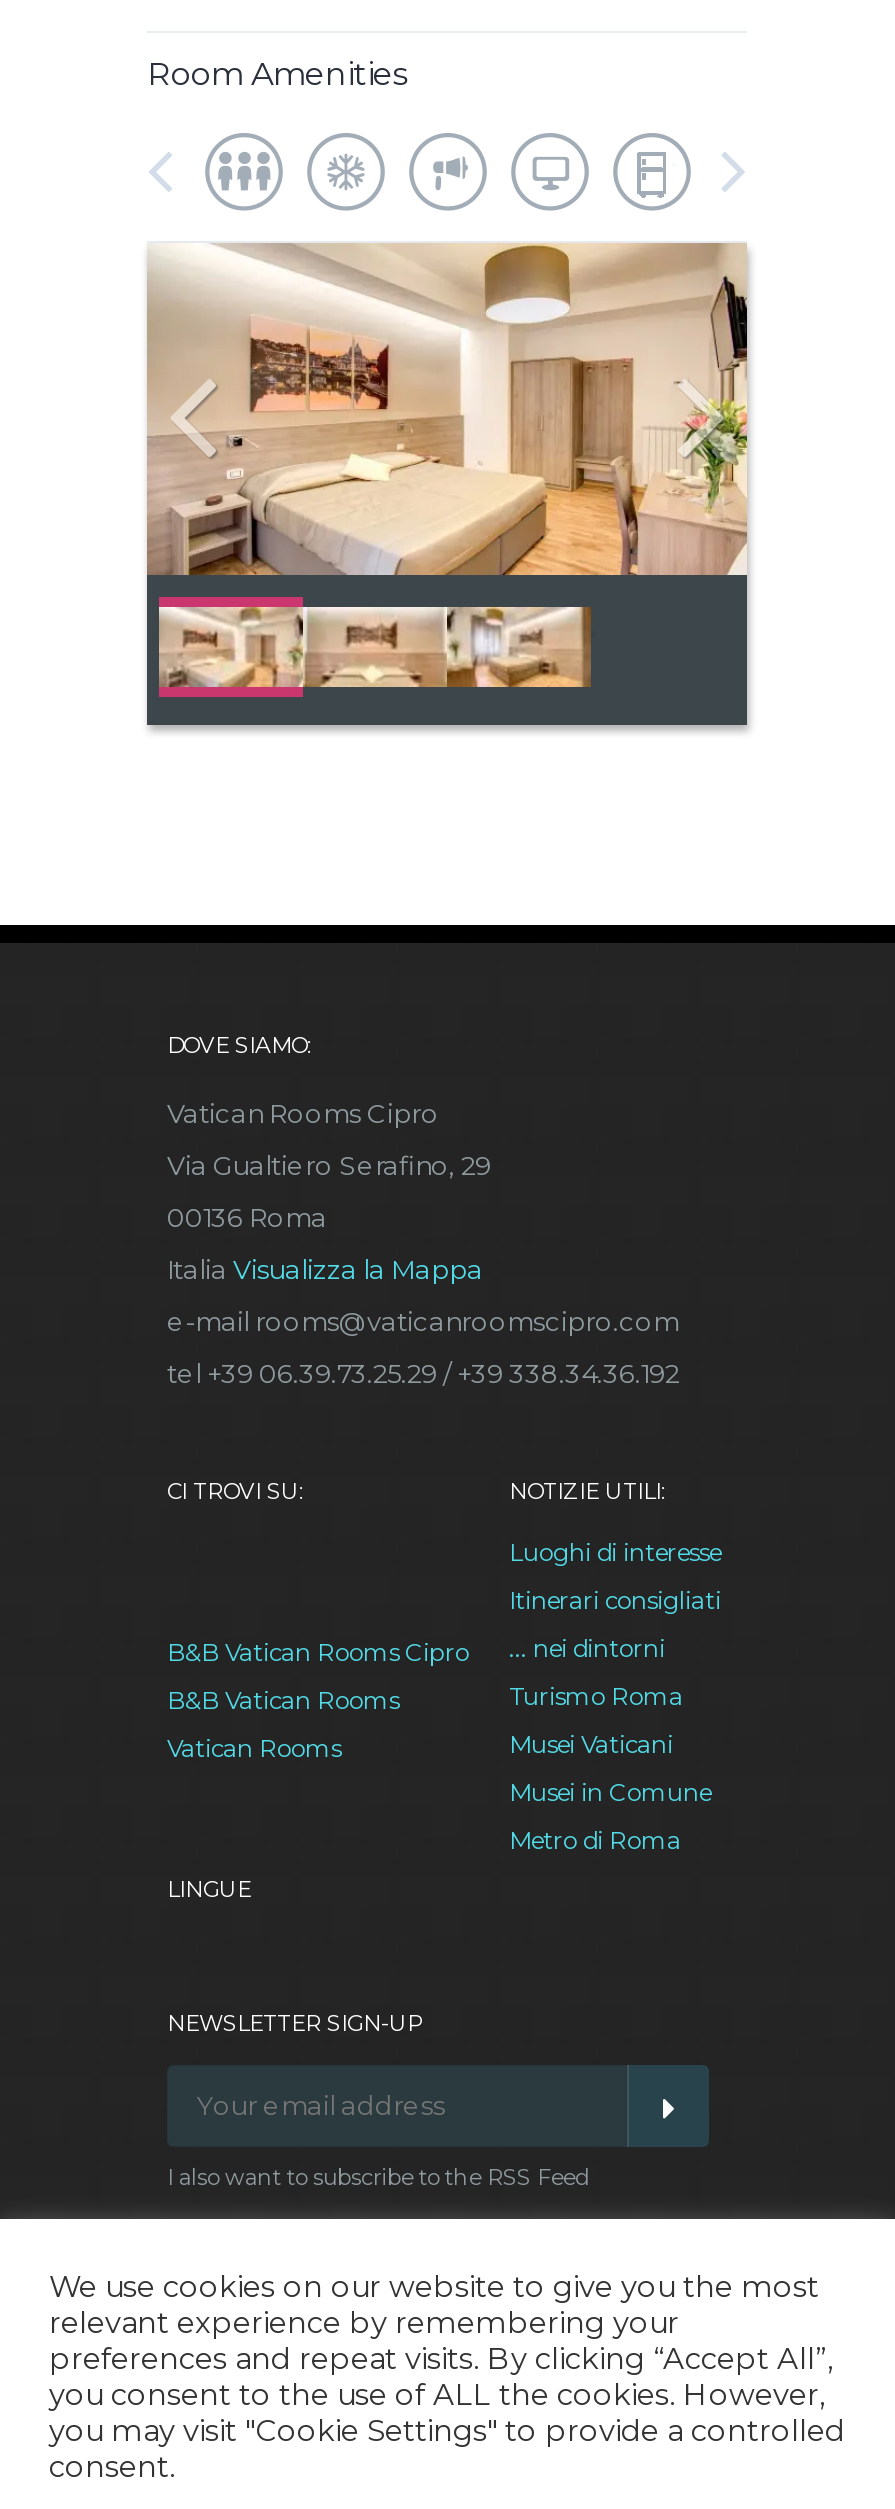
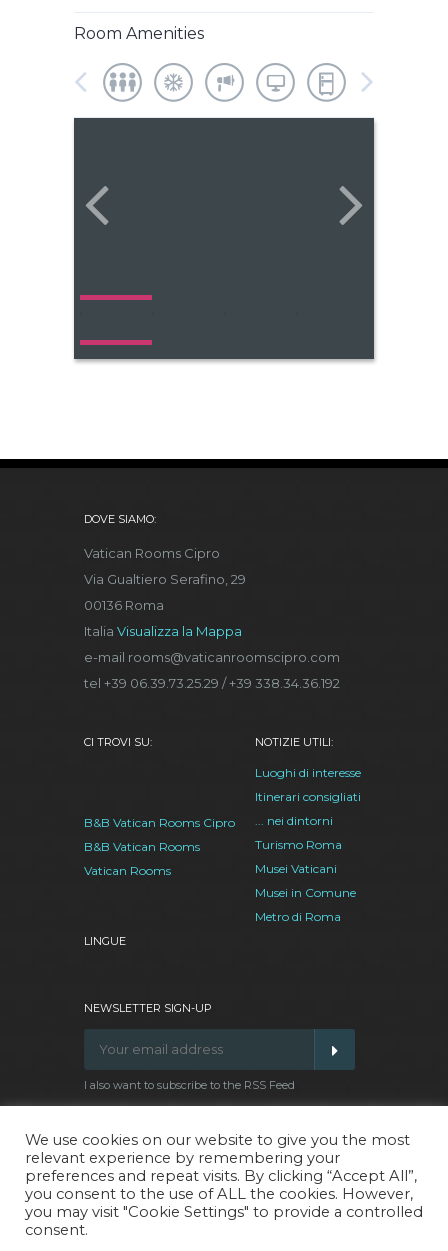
[145,241,749,577] [image] -> none
[157,605,591,689] [image] -> none

